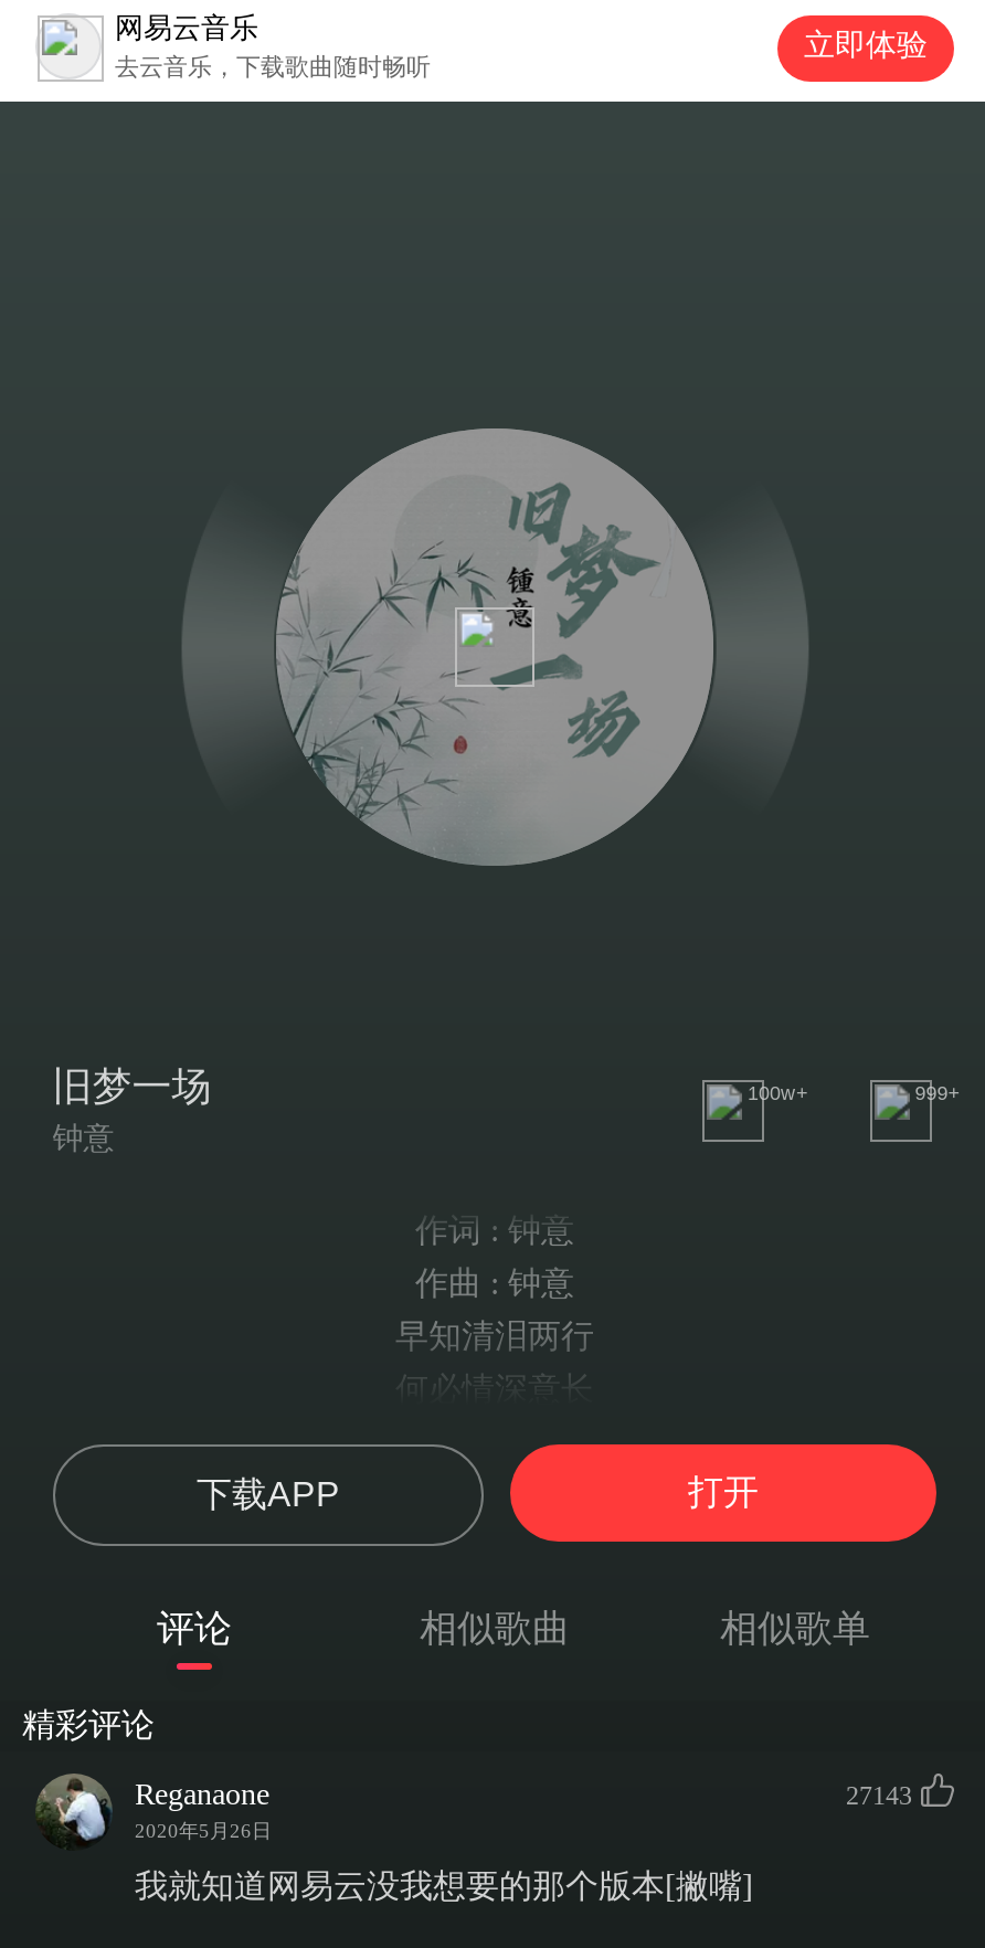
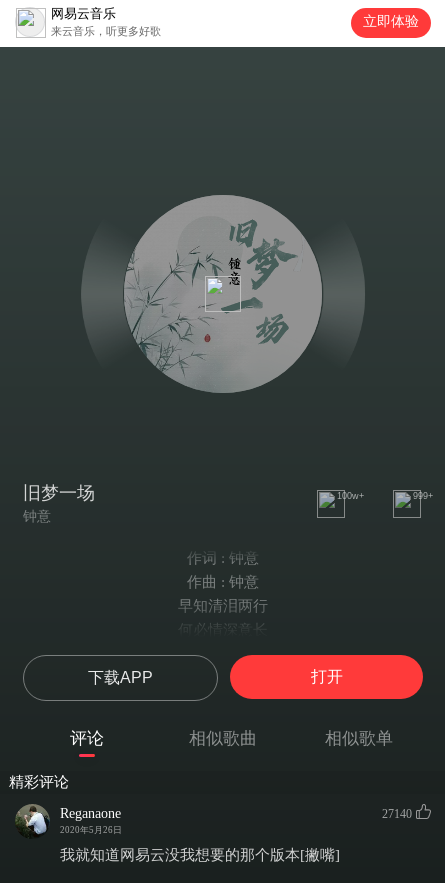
[115,53,431,80] 去云音乐，下载歌曲随时畅听 -> [51,25,161,37] 来云音乐，听更多好歌
[846,1779,912,1810] 27143 -> [382,807,412,821] 27140

